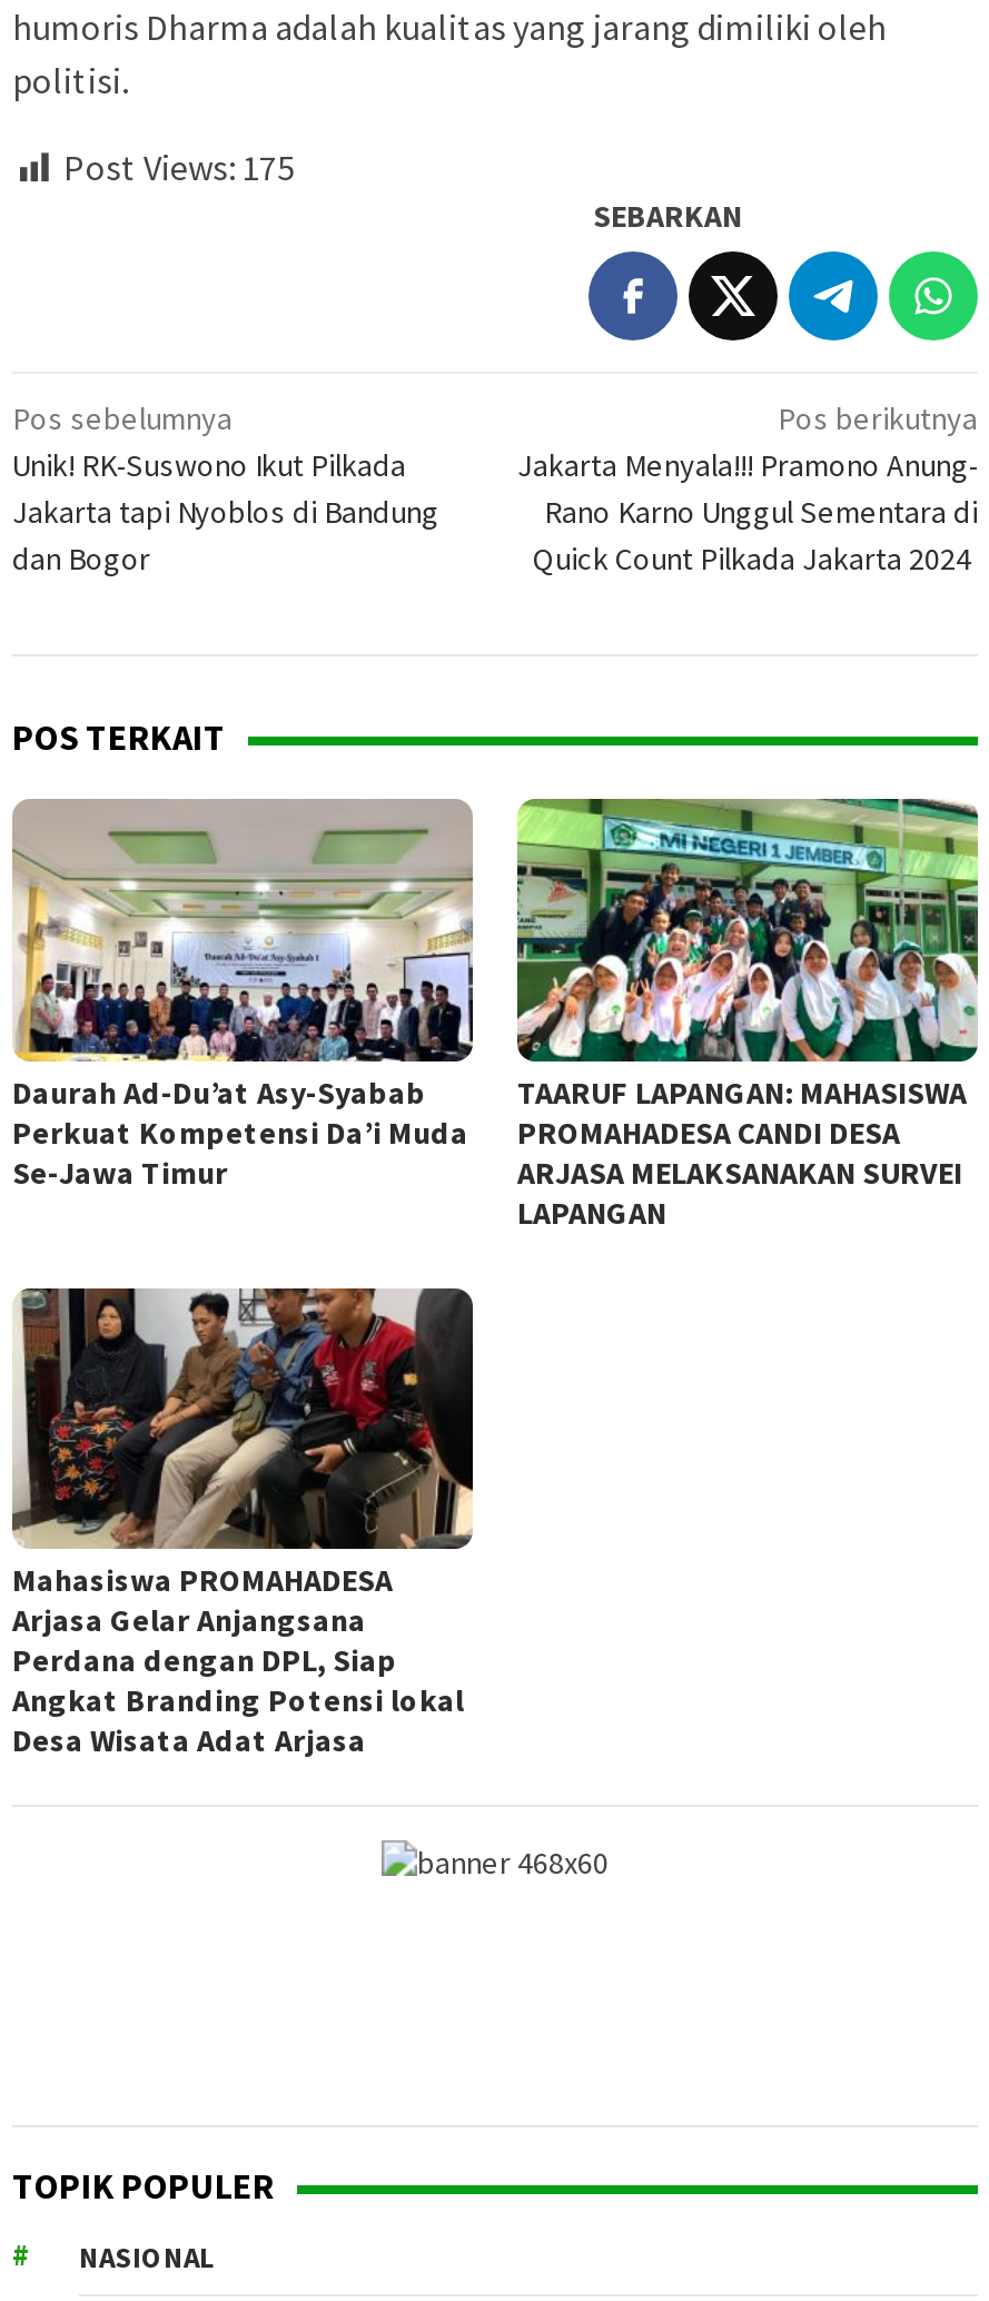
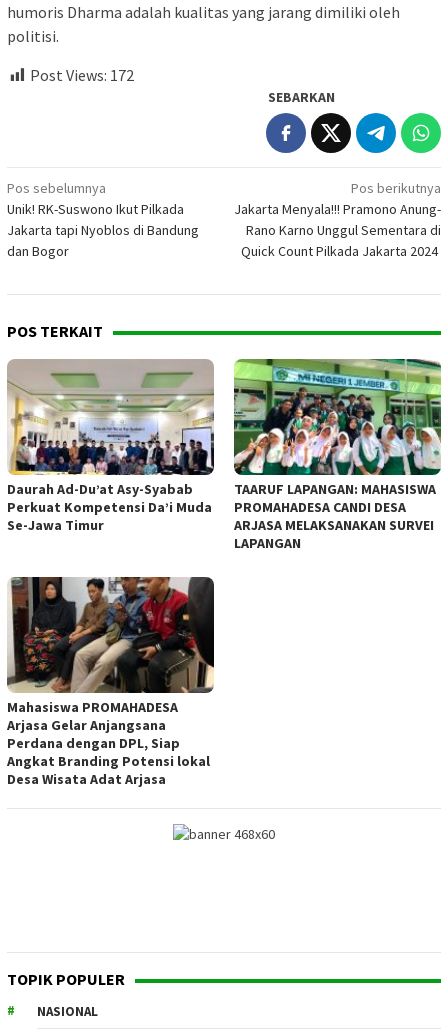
[63,145,295,190] Post Views: 175 -> [30,65,134,85] Post Views: 172

